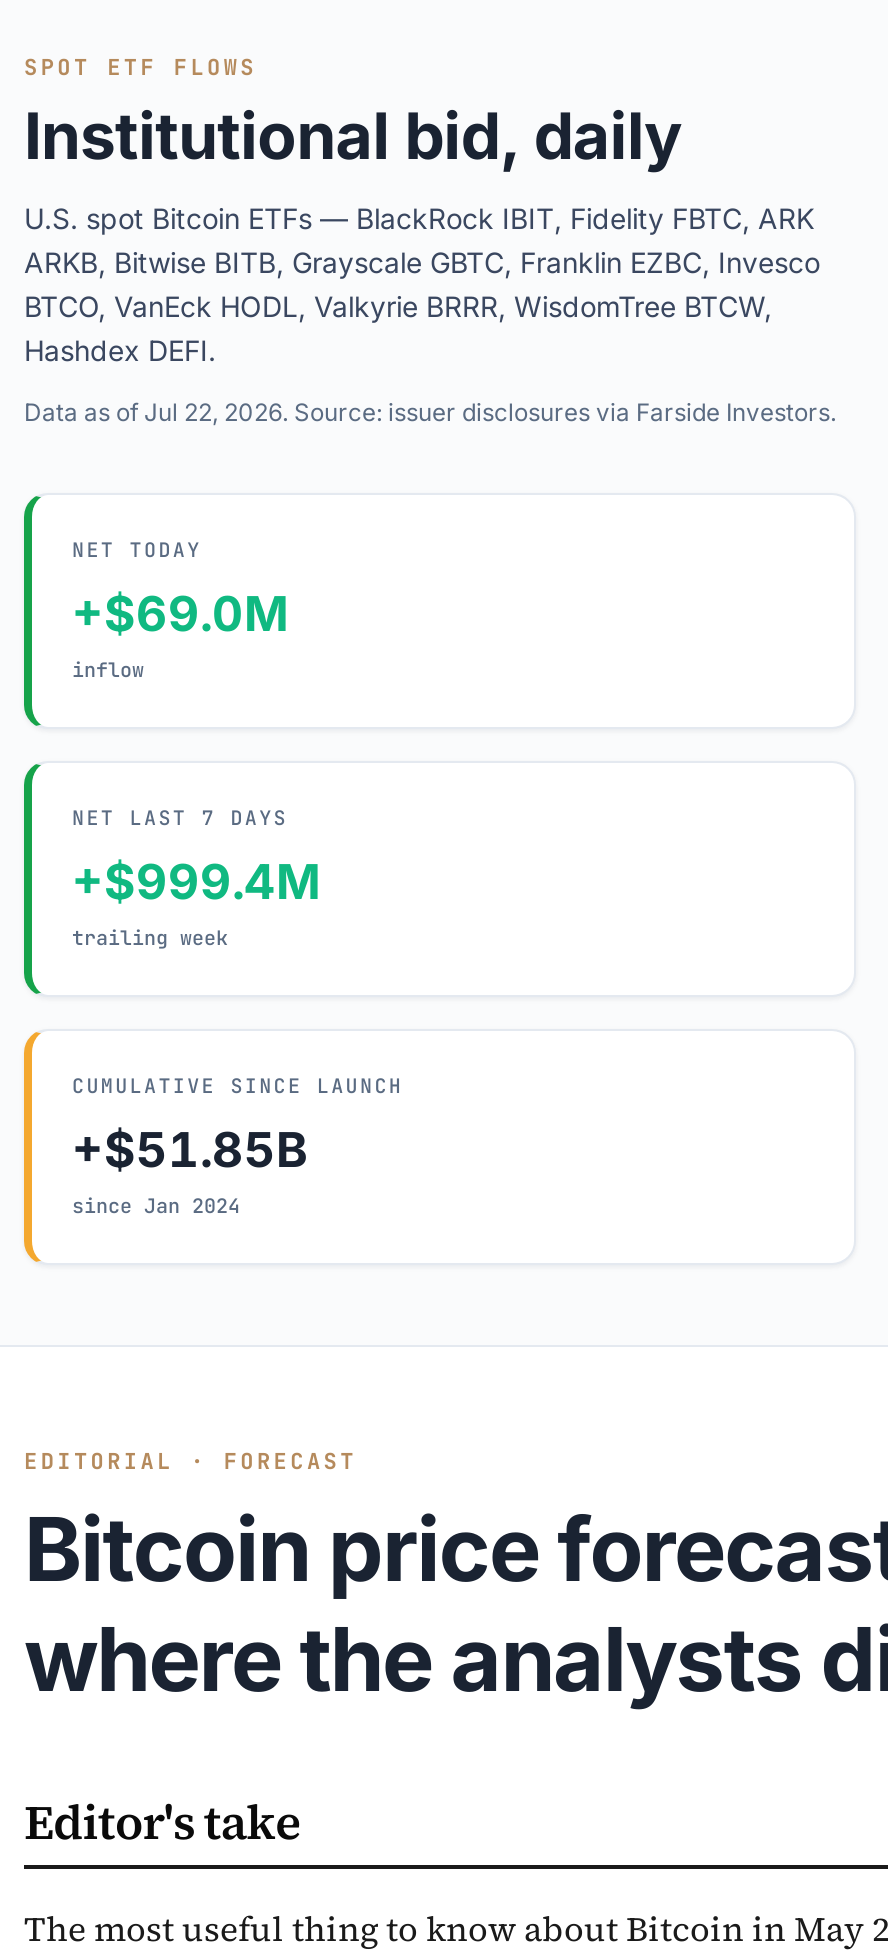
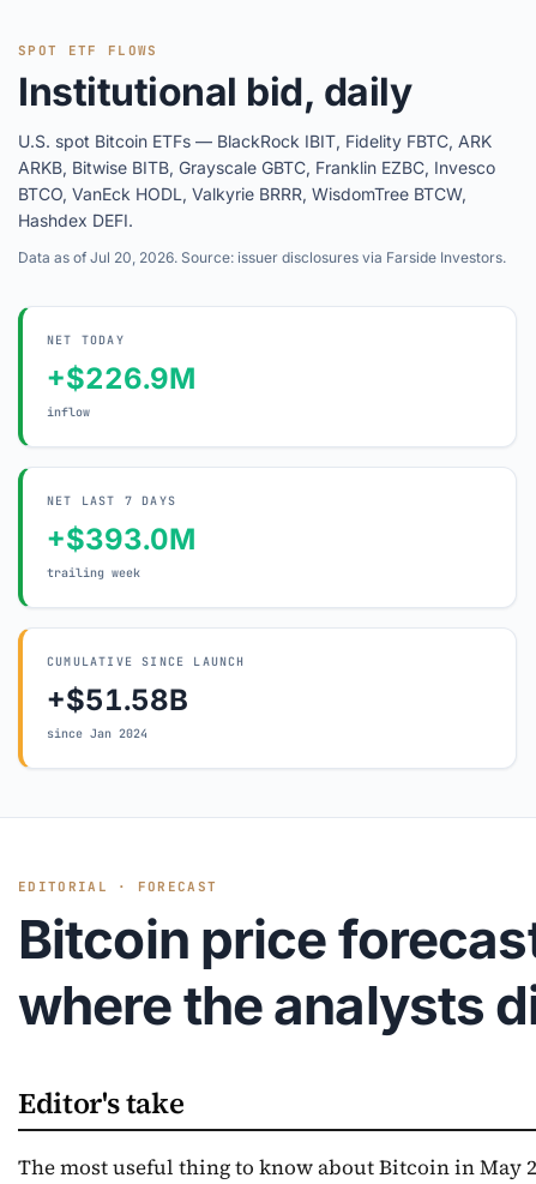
[24,397,836,427] Data as of Jul 22, 2026. Source: issuer disclosures via Farside Investors. -> [18,248,506,266] Data as of Jul 20, 2026. Source: issuer disclosures via Farside Investors.
[72,585,288,643] +$69.0M -> [47,361,195,396] +$226.9M
[72,853,320,911] +$999.4M -> [47,522,195,557] +$393.0M
[72,1121,308,1179] +$51.85B -> [47,683,188,717] +$51.58B

